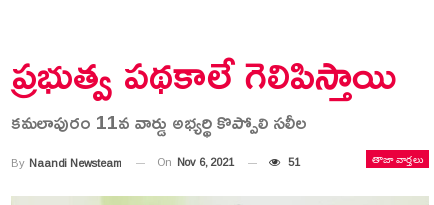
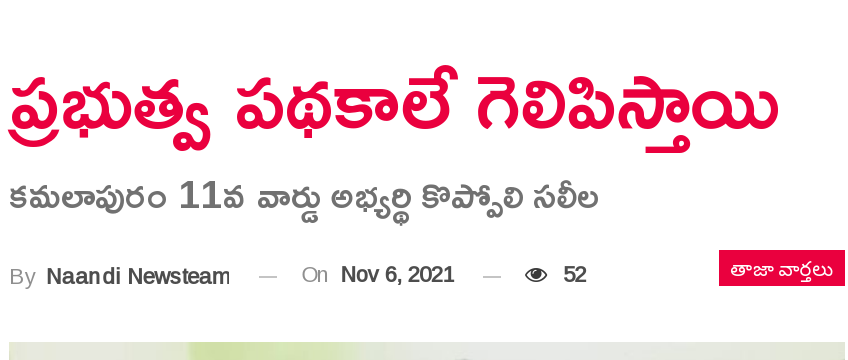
[288,156,299,168] 51 -> [563,262,586,286] 52

